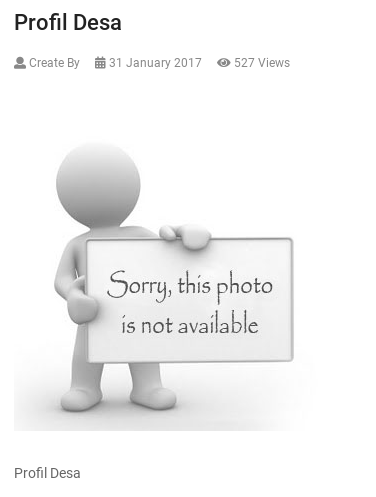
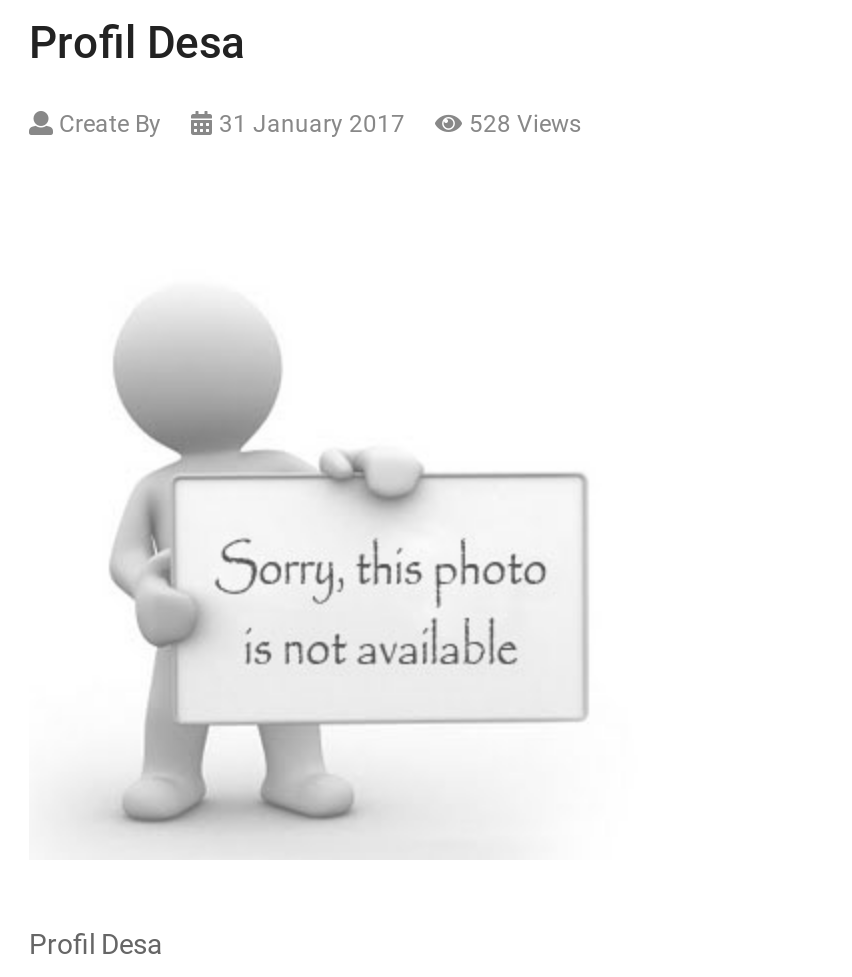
[231,56,290,70] 527 Views -> [463,110,581,138] 528 Views

